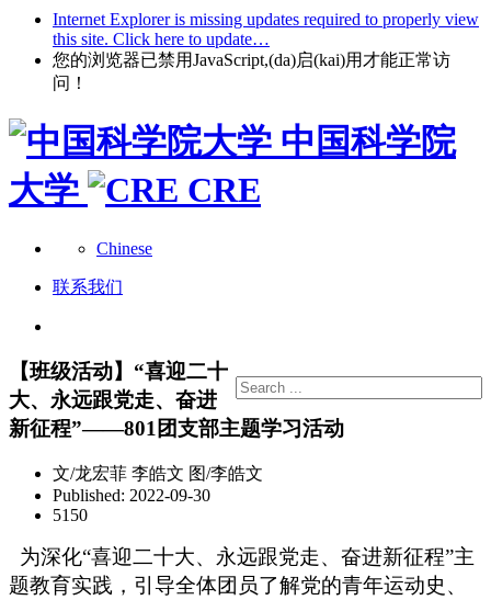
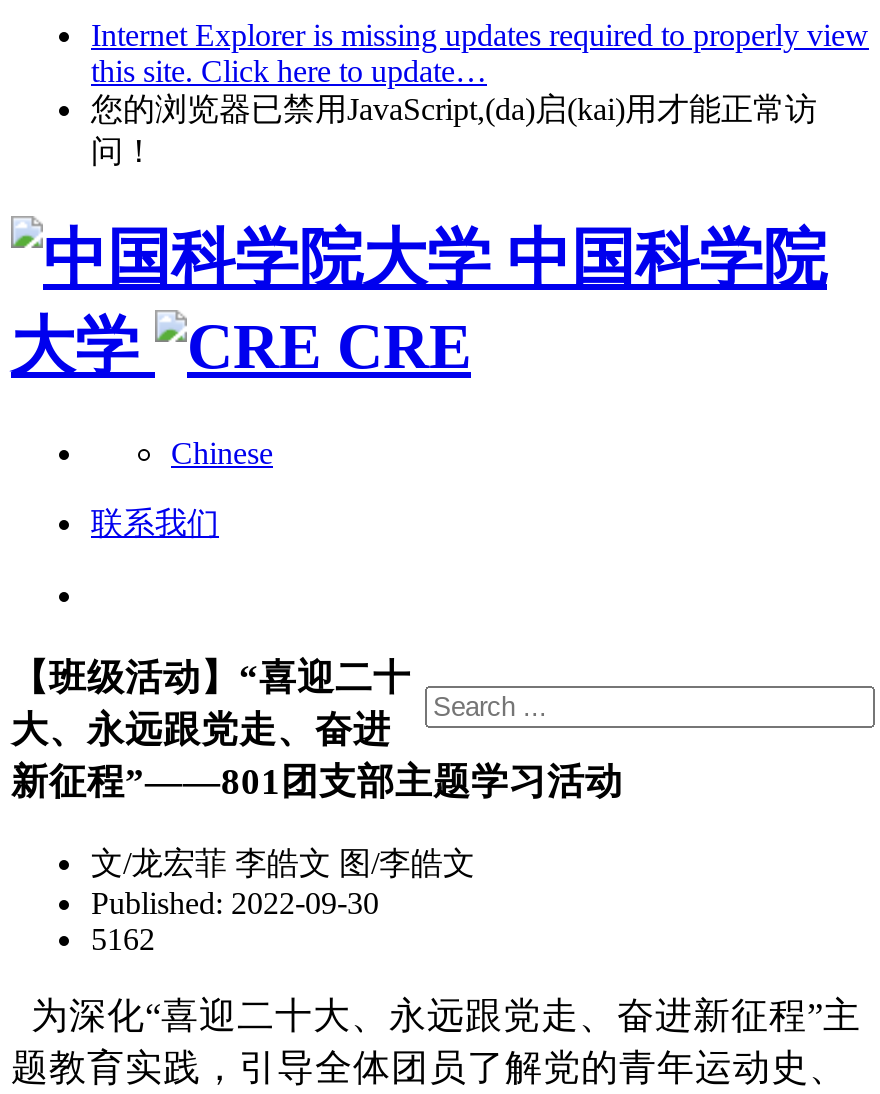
[53,506,88,525] 5150 -> [91,923,155,957] 5162

